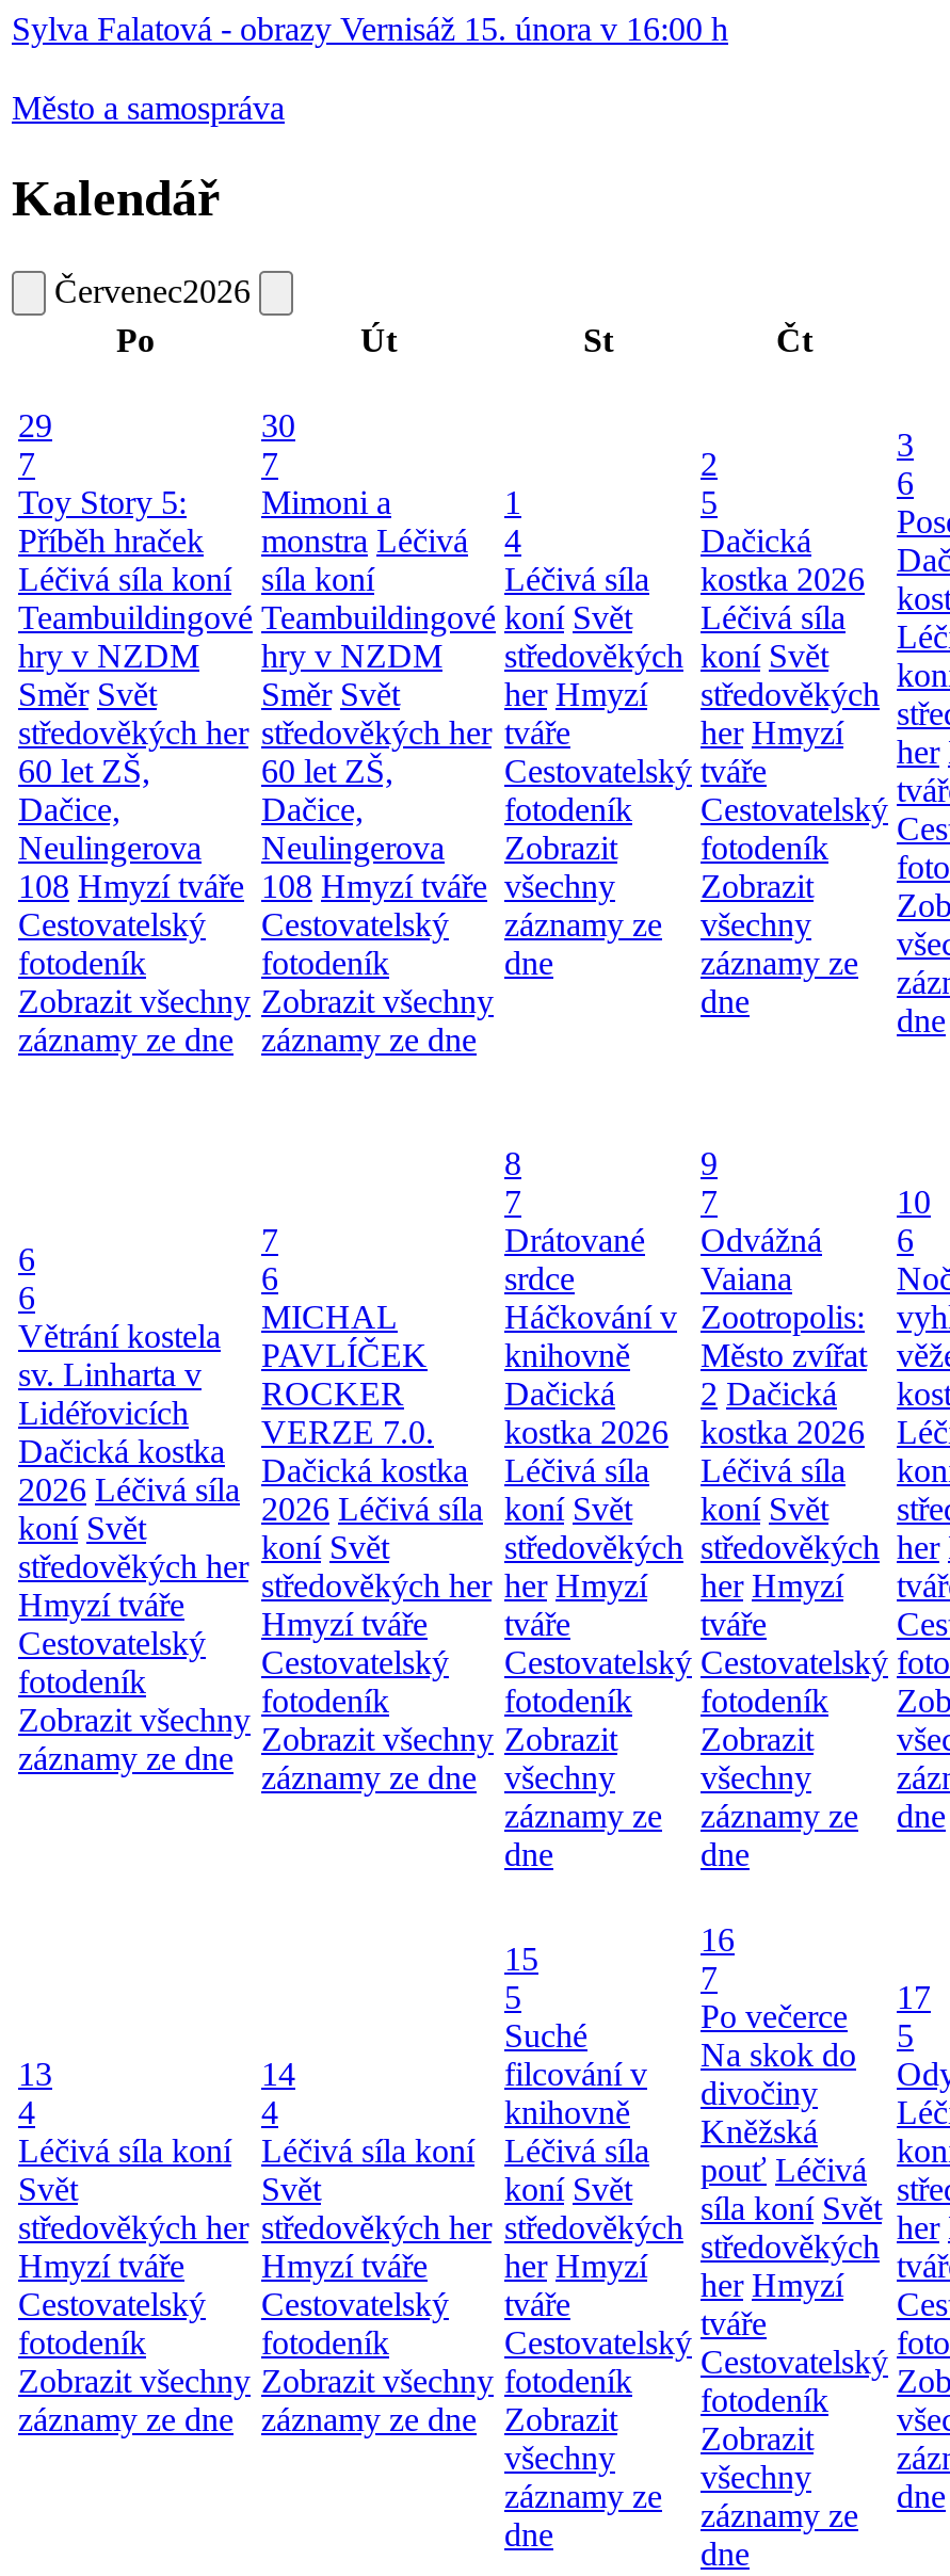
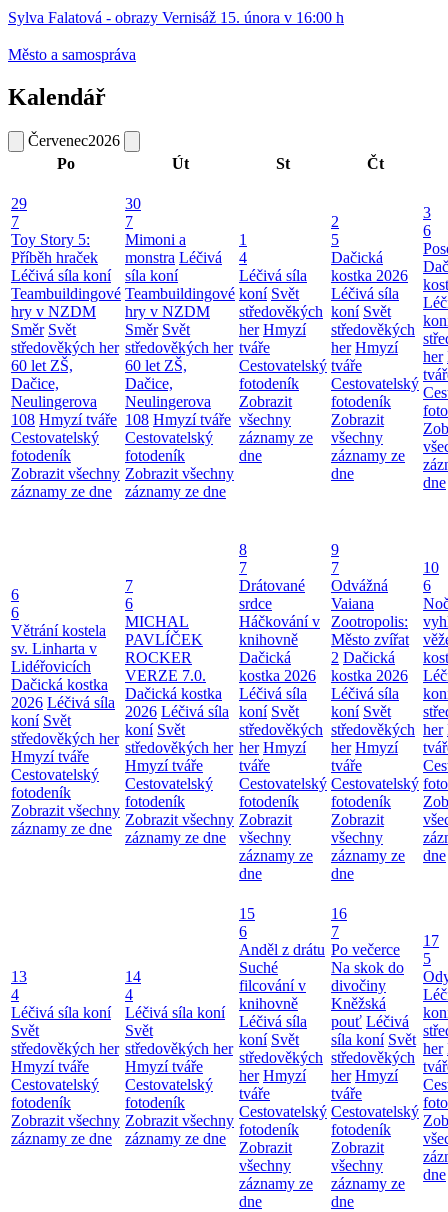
[504,1978,521,2015] 5 -> [239,923,325,958] 6 | Anděl z drátu

